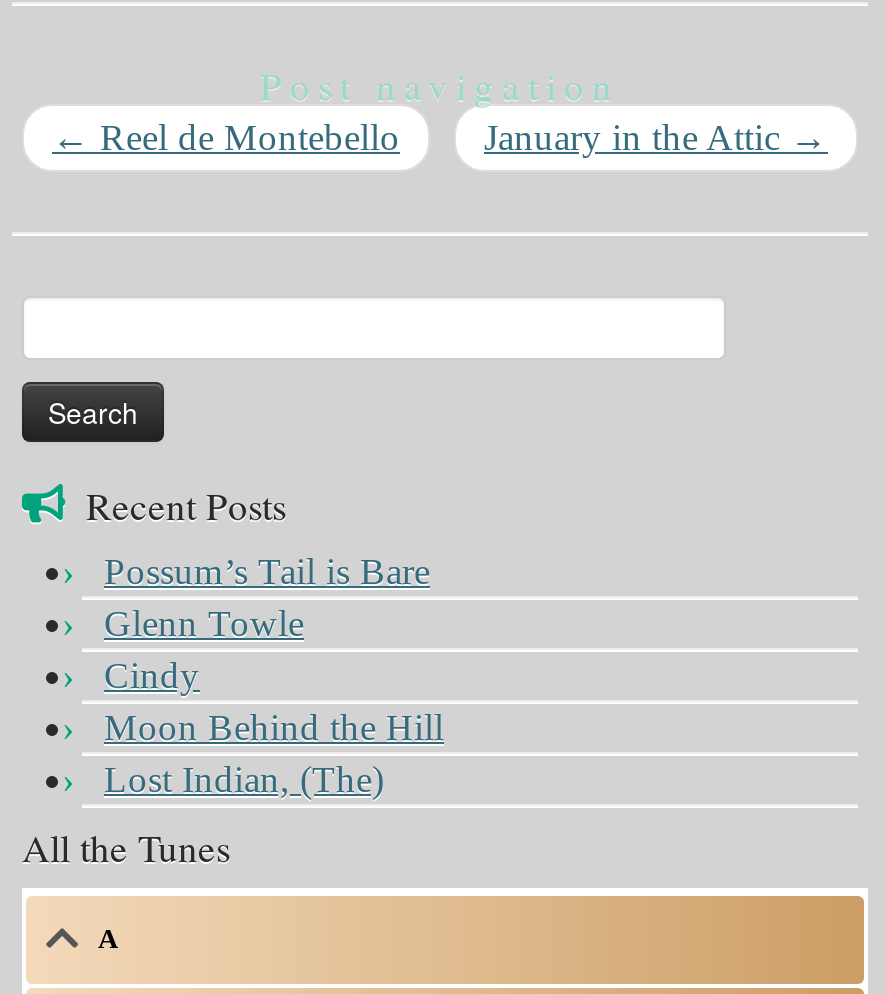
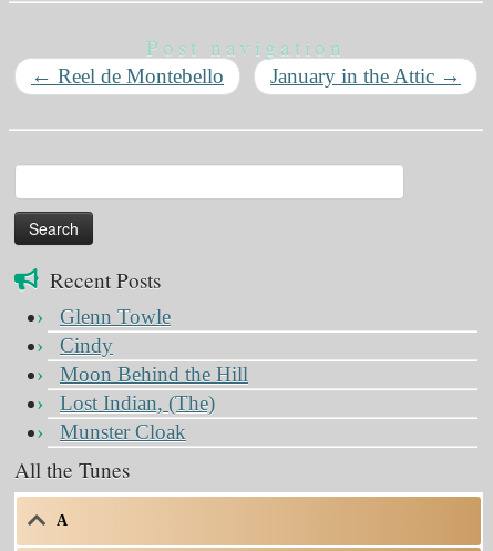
[104,551,430,593] Possum’s Tail is Bare -> none
moved [104,603,444,801] -> [60,305,248,415]: Glenn Towle | Cindy | Moon Behind the Hill | Lost Indian, (The)
none -> [60,421,186,444] Munster Cloak

